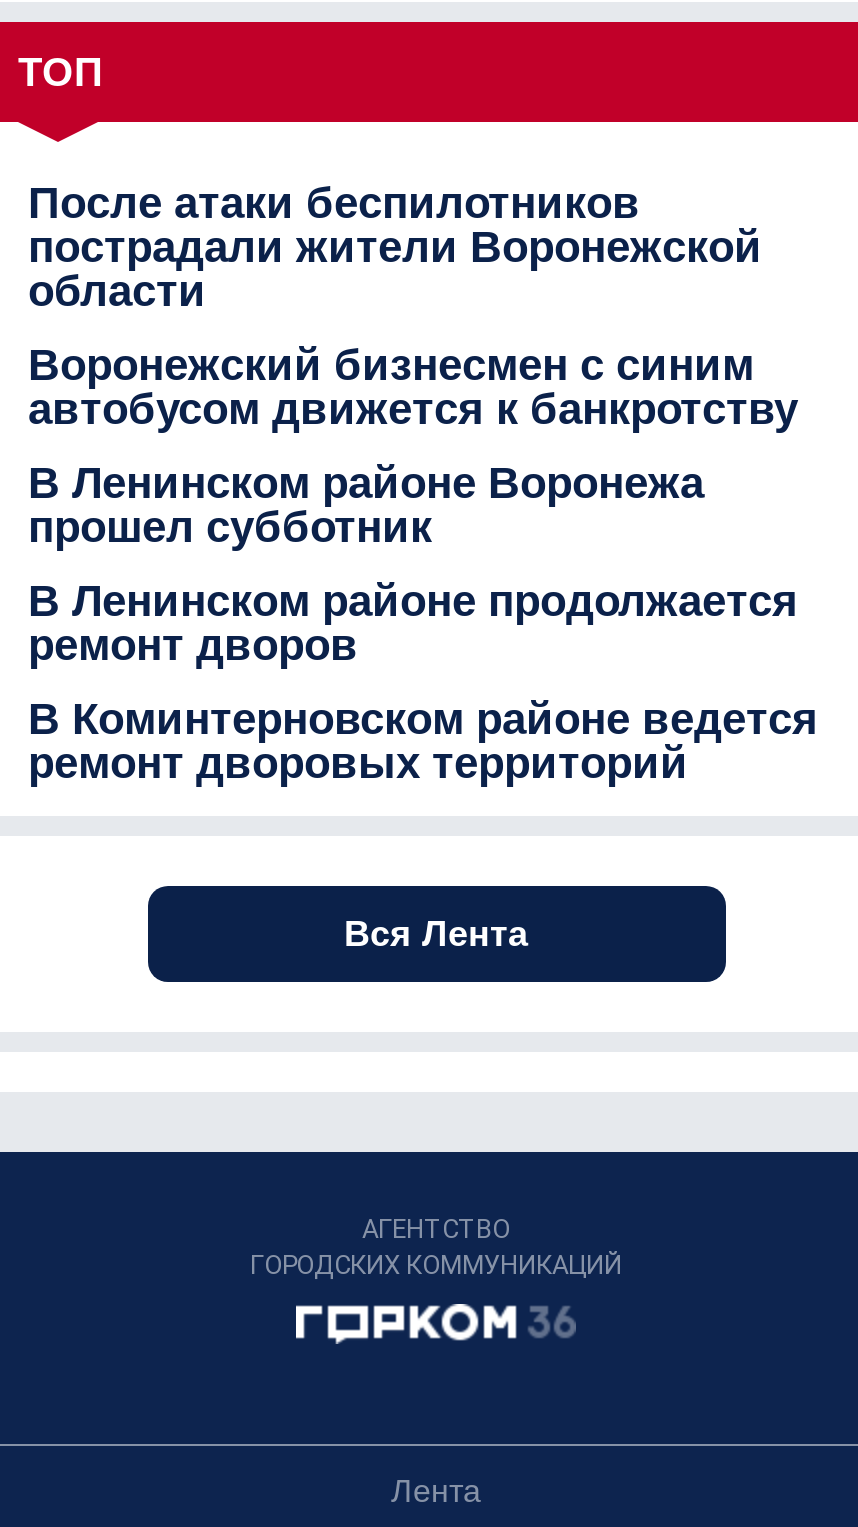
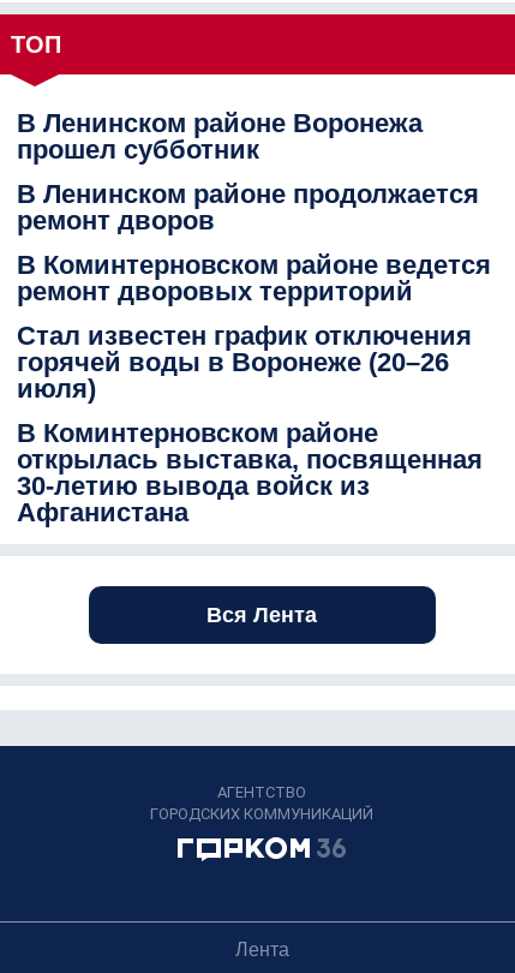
[28,178,798,434] После атаки беспилотников | пострадали жители Воронежской | области | Воронежский бизнесмен с синим | автобусом движется к банкротству -> none
moved [28,458,818,788] -> [17,108,491,306]: В Ленинском районе Воронежа | прошел субботник | В Ленинском районе продолжается | ремонт дворов | В Коминтерновском районе ведется | ремонт дворовых территорий
none -> [17,321,483,527] Стал известен график отключения | горячей воды в Воронеже (20–26 | июля) | В Коминтерновском районе | открылась выставка, посвященная | 30-летию вывода войск из | Афганистана

